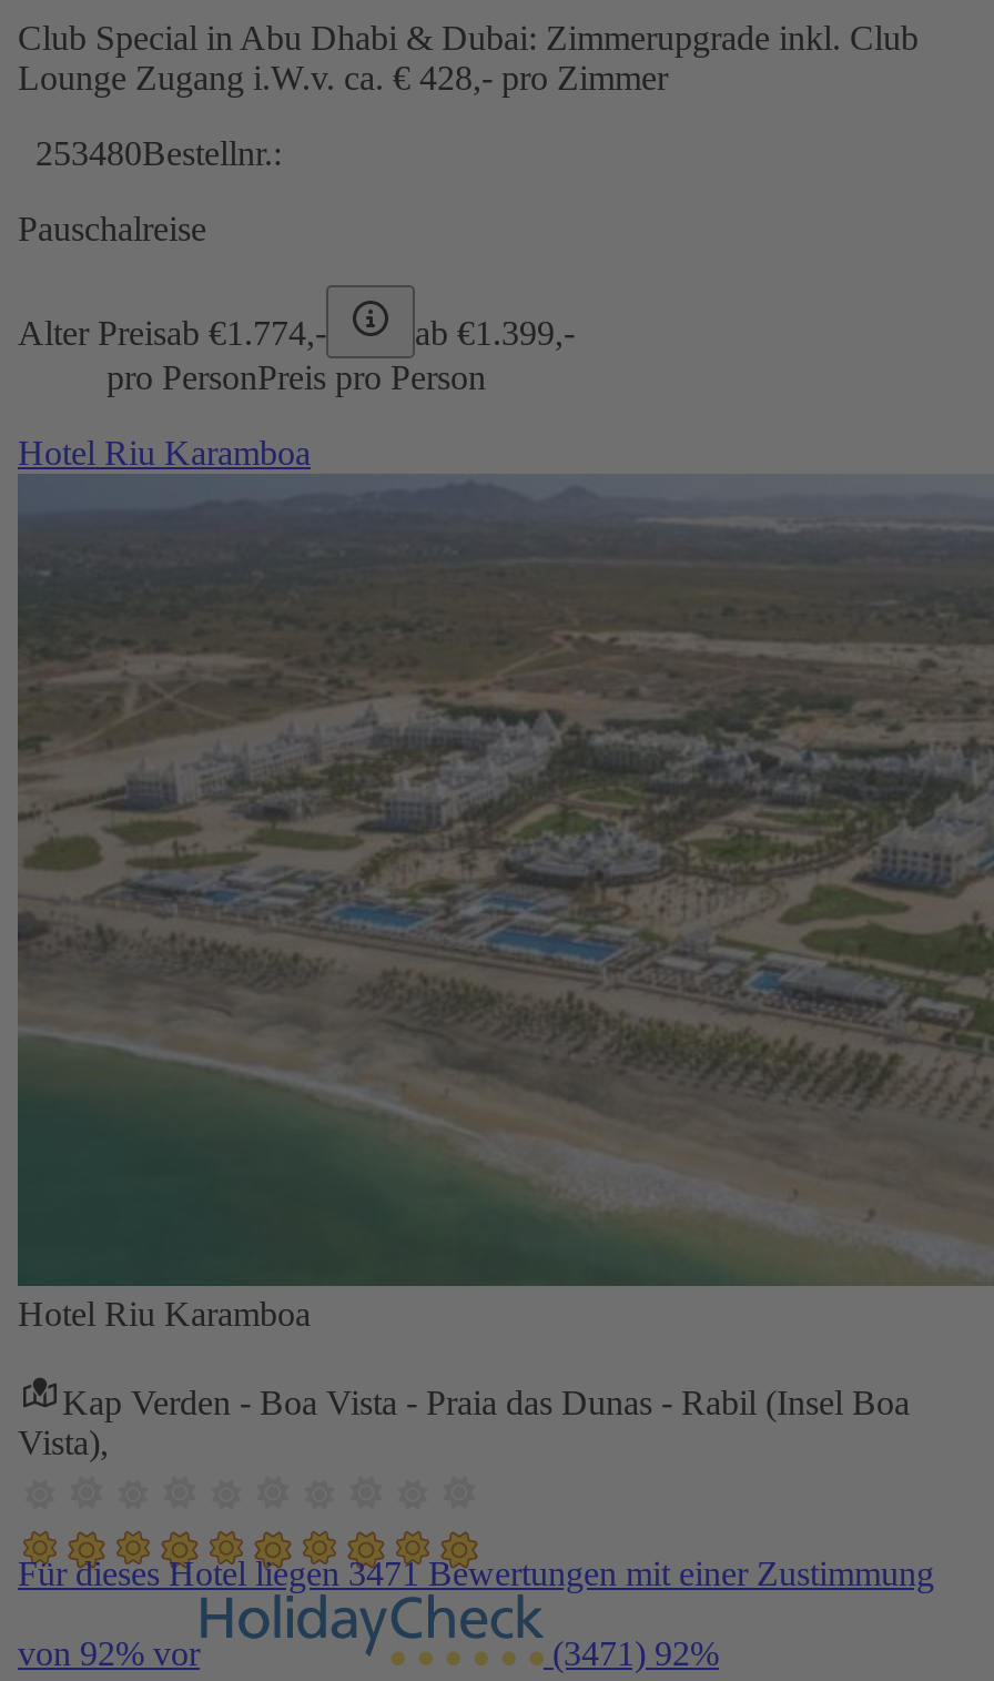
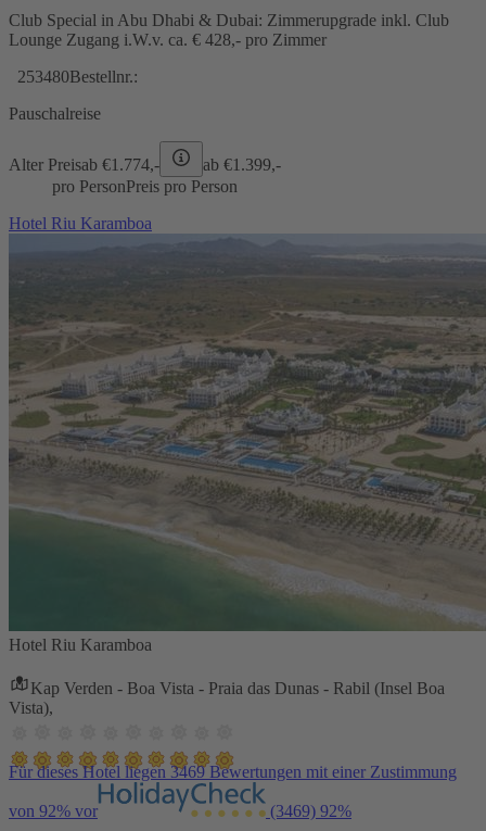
[18,1553,934,1591] Für dieses Hotel liegen 3471 Bewertungen mit einer Zustimmung -> [9,762,457,780] Für dieses Hotel liegen 3469 Bewertungen mit einer Zustimmung
[544,1633,719,1671] (3471) 92% -> [266,801,351,820] (3469) 92%

